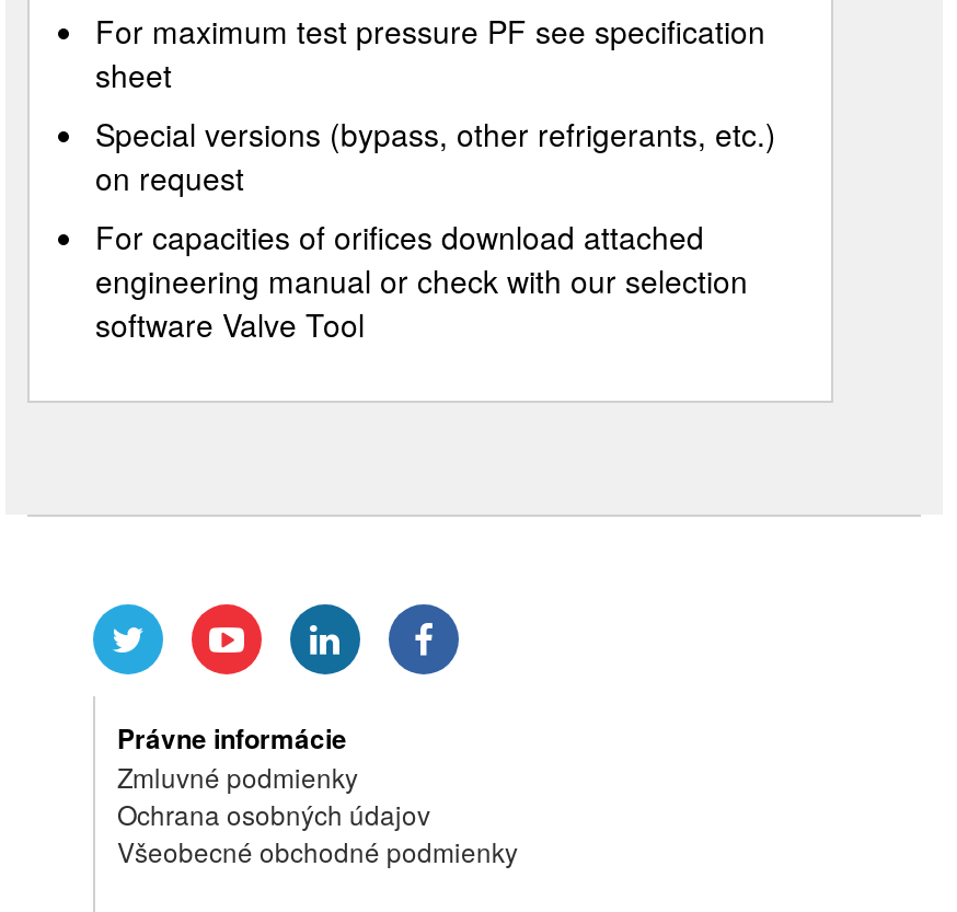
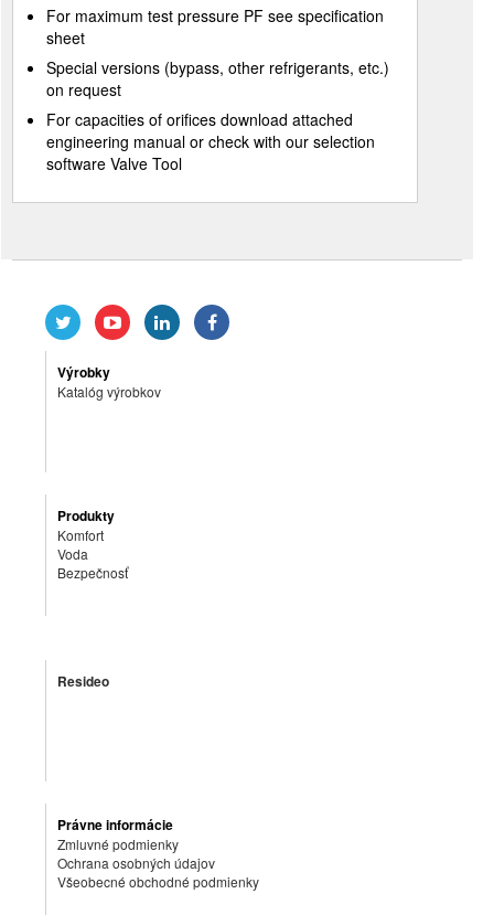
none -> [57,362,161,401] Výrobky | Katalóg výrobkov
none -> [57,506,128,582] Produkty | Komfort | Voda | Bezpečnosť
none -> [57,671,109,691] Resideo

